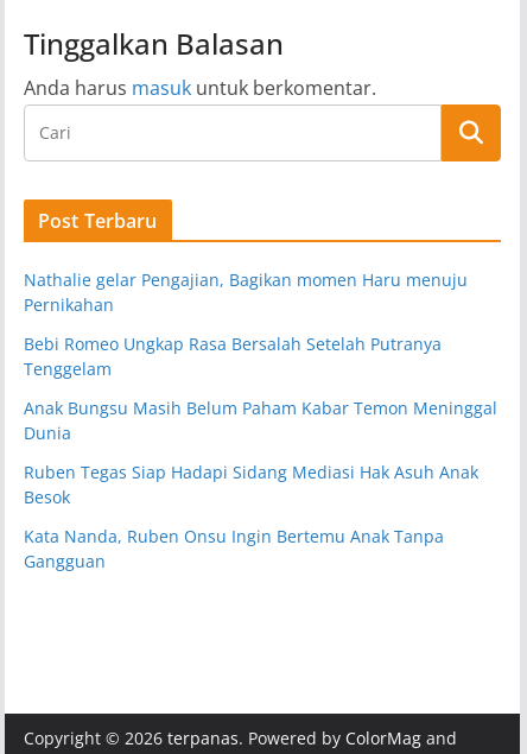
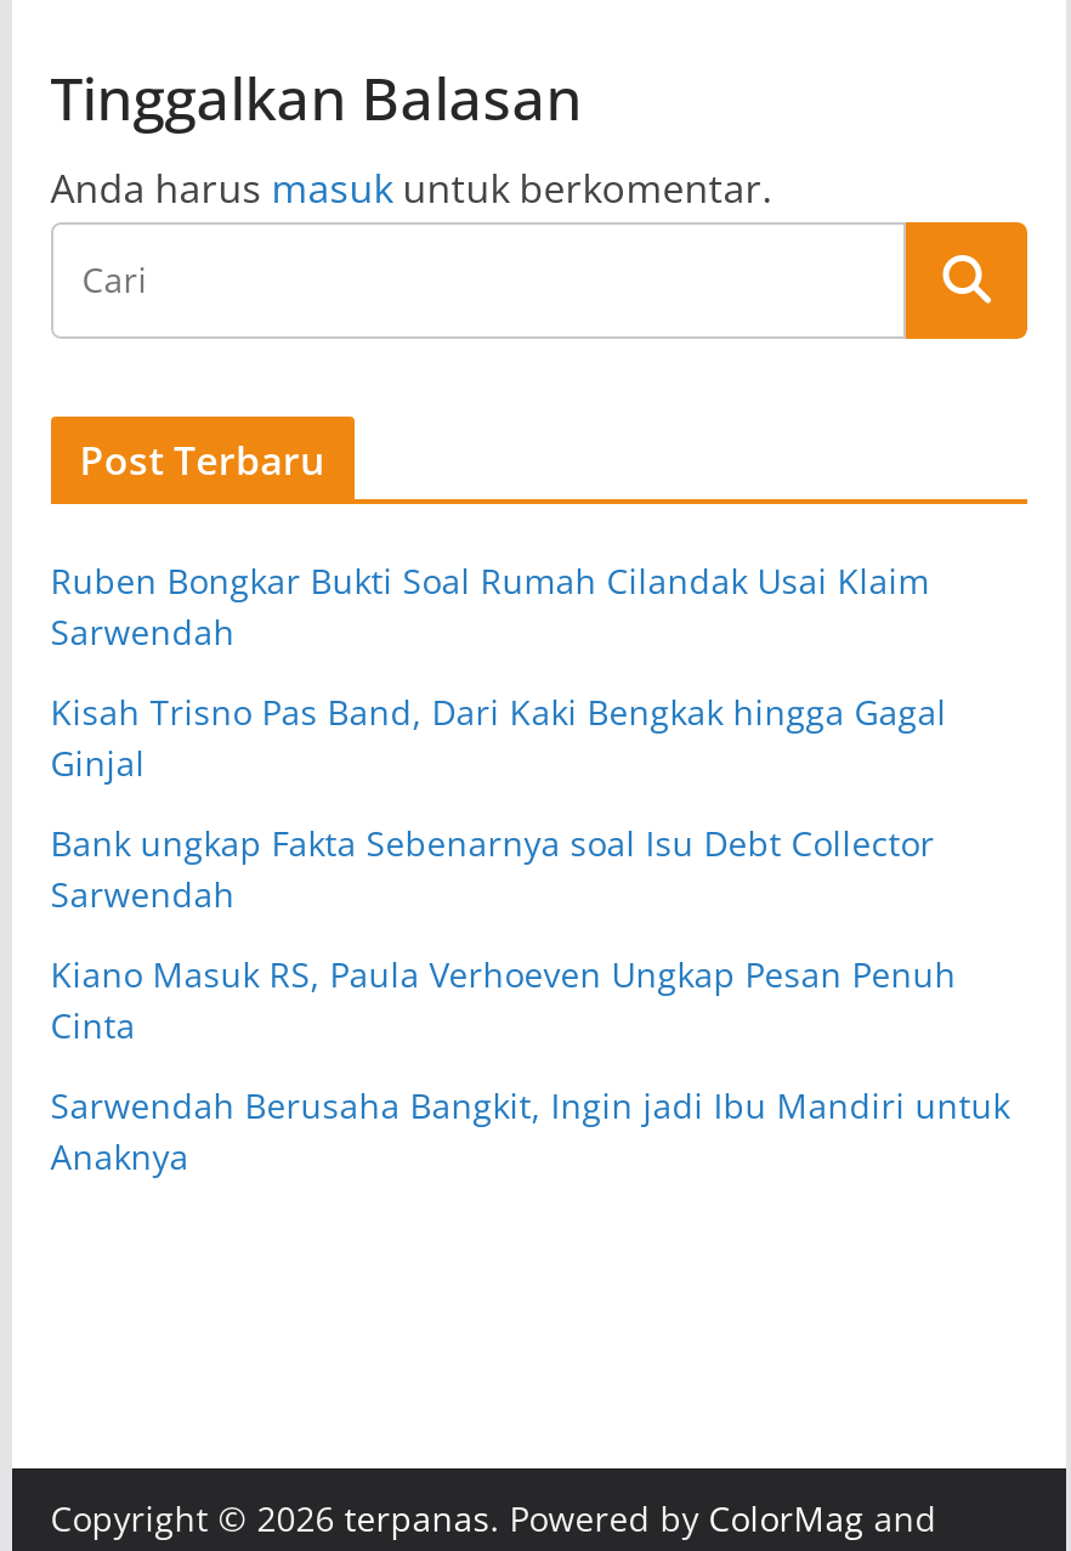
[23,268,467,316] Nathalie gelar Pengajian, Bagikan momen Haru menuju | Pernikahan -> [50,557,929,655] Ruben Bongkar Bukti Soal Rumah Cilandak Usai Klaim | Sarwendah
[23,332,441,380] Bebi Romeo Ungkap Rasa Bersalah Setelah Putranya | Tenggelam -> [50,689,946,786] Kisah Trisno Pas Band, Dari Kaki Bengkak hingga Gagal | Ginjal
[23,397,497,444] Anak Bungsu Masih Belum Paham Kabar Temon Meninggal | Dunia -> [50,820,934,917] Bank ungkap Fakta Sebenarnya soal Isu Debt Collector | Sarwendah
[23,461,478,508] Ruben Tegas Siap Hadapi Sidang Mediasi Hak Asuh Anak | Besok -> [50,951,956,1048] Kiano Masuk RS, Paula Verhoeven Ungkap Pesan Penuh | Cinta
[23,525,444,572] Kata Nanda, Ruben Onsu Ingin Bertemu Anak Tanpa | Gangguan -> [50,1082,1010,1179] Sarwendah Berusaha Bangkit, Ingin jadi Ibu Mandiri untuk | Anaknya

